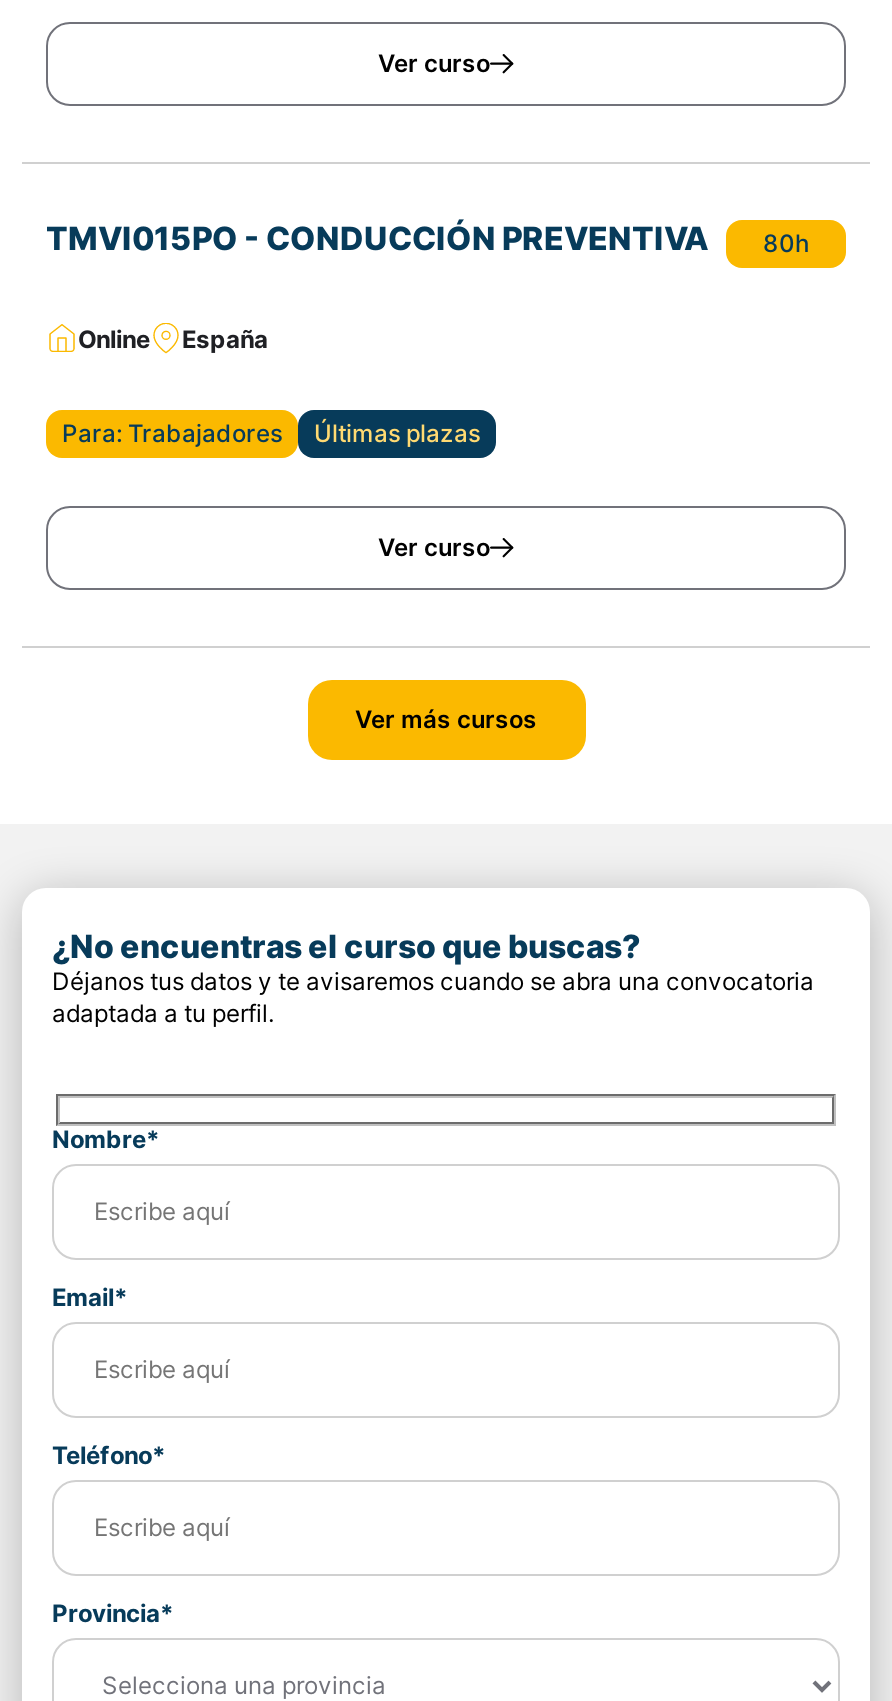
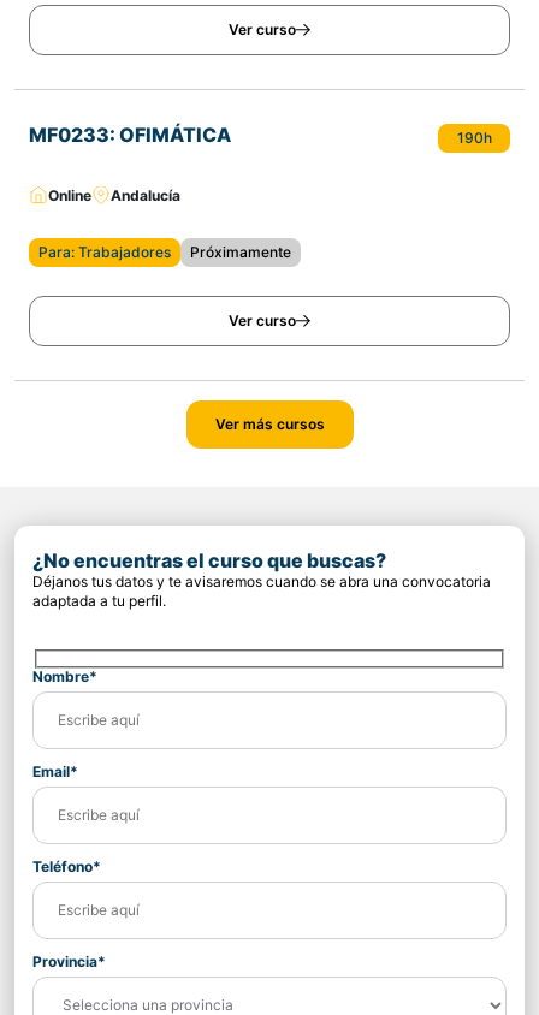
[46,218,809,258] TMVI015PO - CONDUCCIÓN PREVENTIVA | 80h -> [29,123,491,147] MF0233: OFIMÁTICA | 190h
[182,323,268,353] España -> [111,186,180,204] Andalucía
[314,418,480,448] Últimas plazas -> [190,243,291,261] Próximamente

